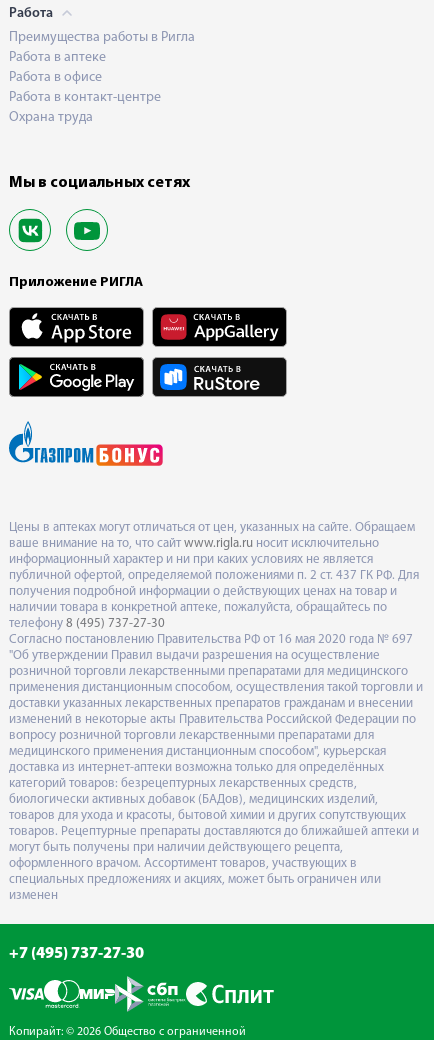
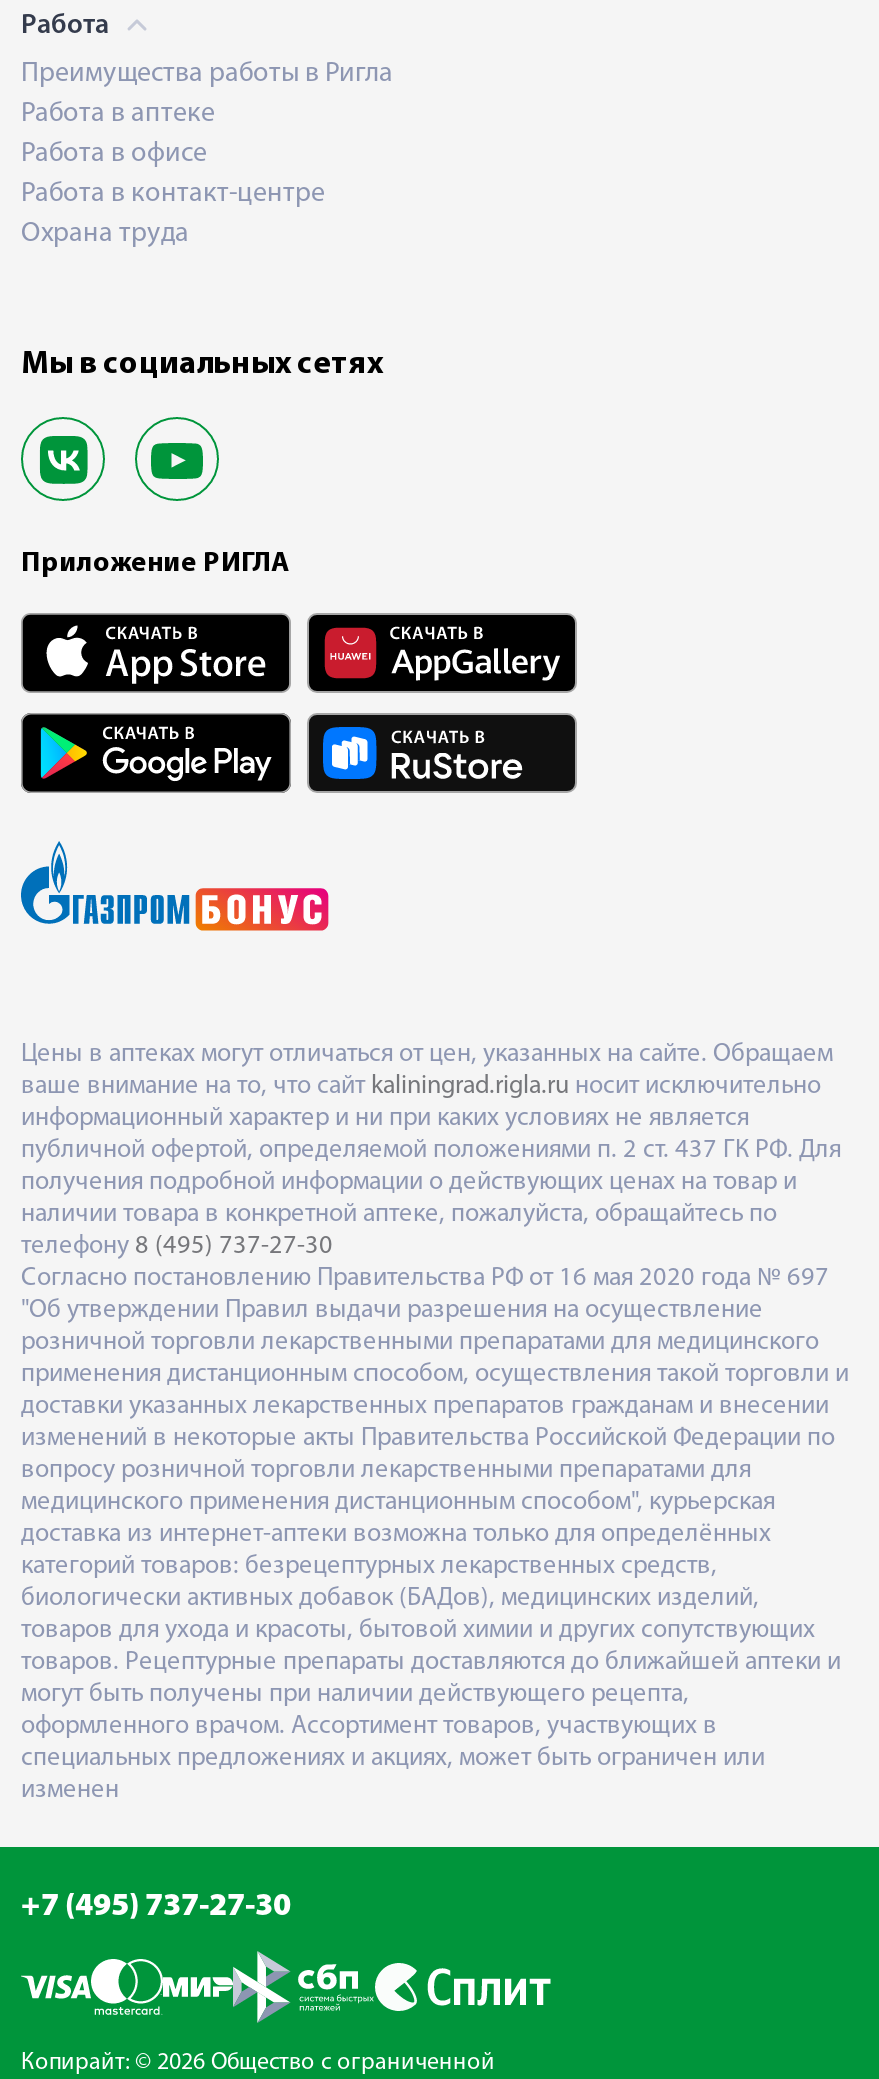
[9,537,379,550] ваше внимание на то, что сайт www.rigla.ru носит исключительно -> [21,1073,821,1099] ваше внимание на то, что сайт kaliningrad.rigla.ru носит исключительно

